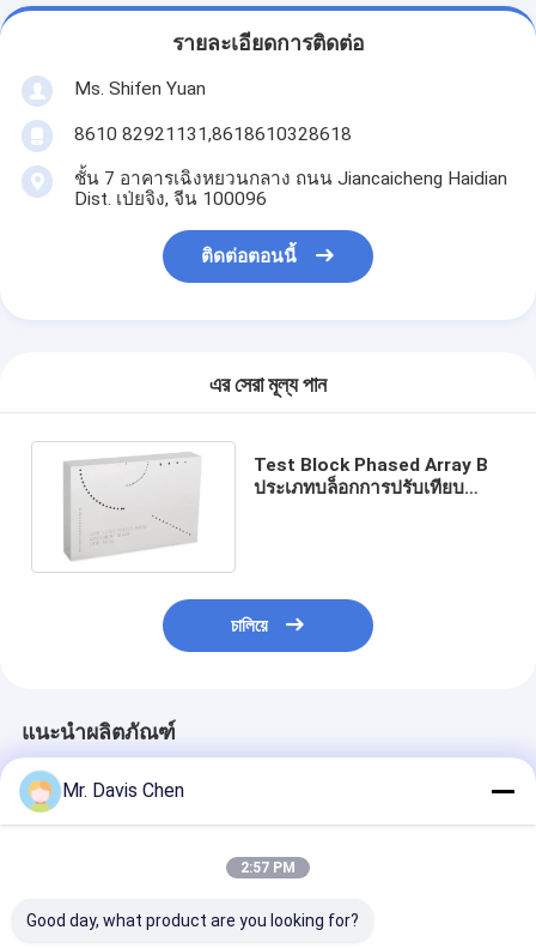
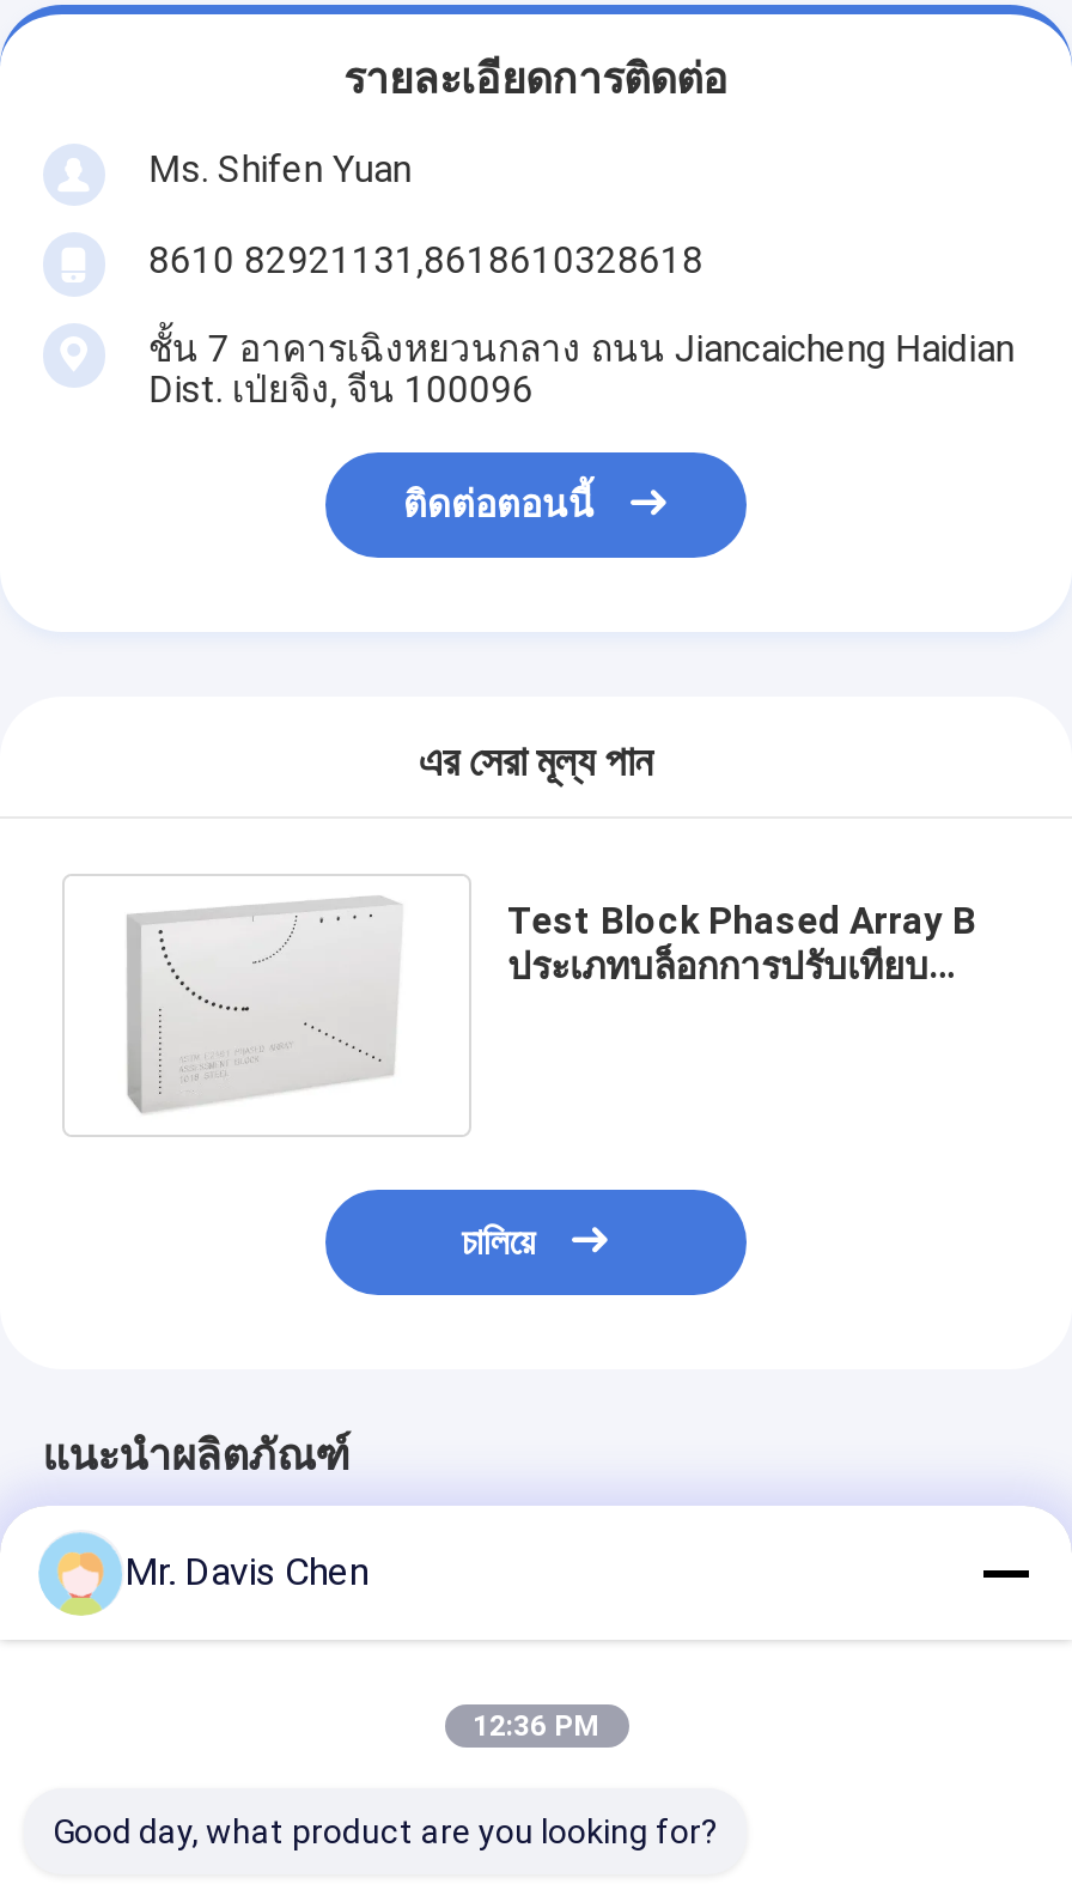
[240,859,296,876] 2:57 PM -> [473,1709,599,1743] 12:36 PM

